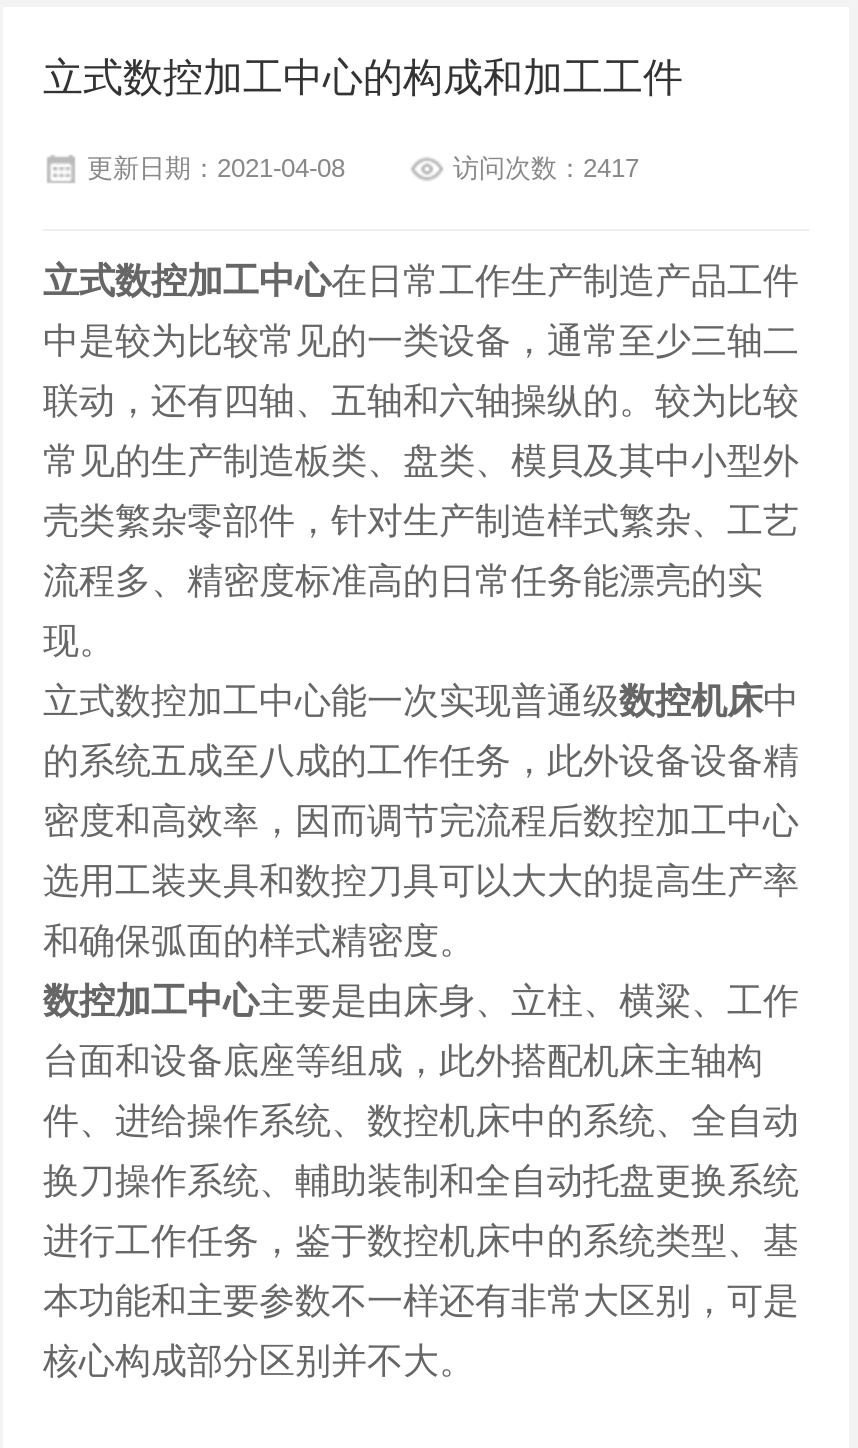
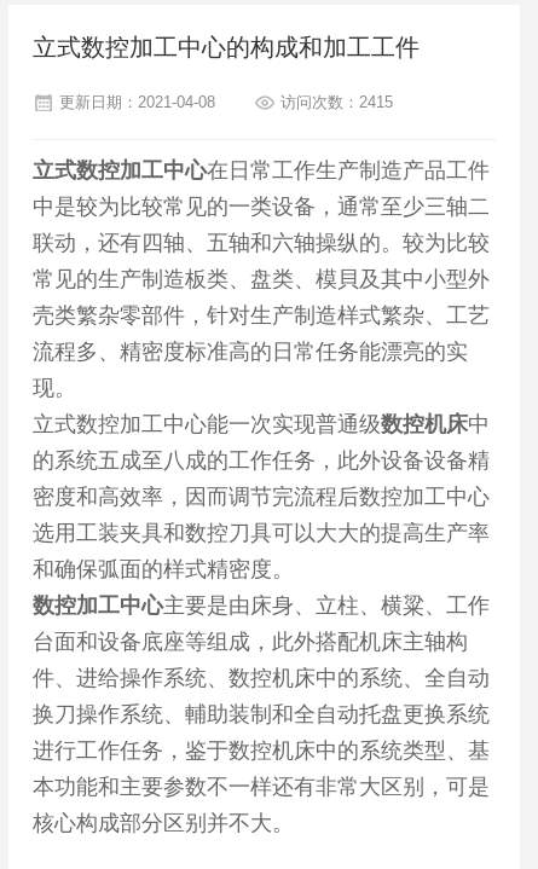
[453,154,639,184] 访问次数：2417 -> [280,93,393,112] 访问次数：2415

